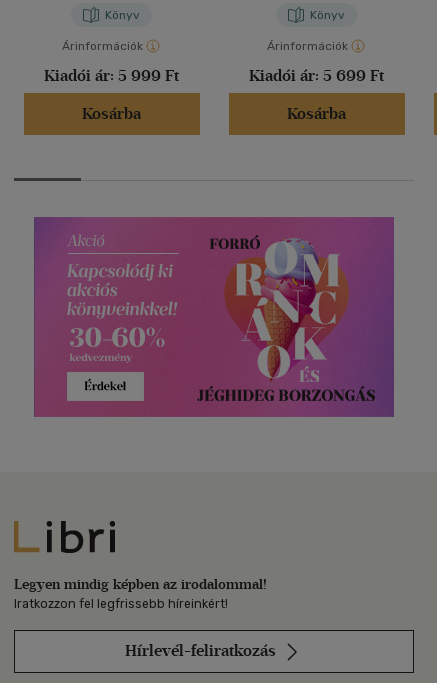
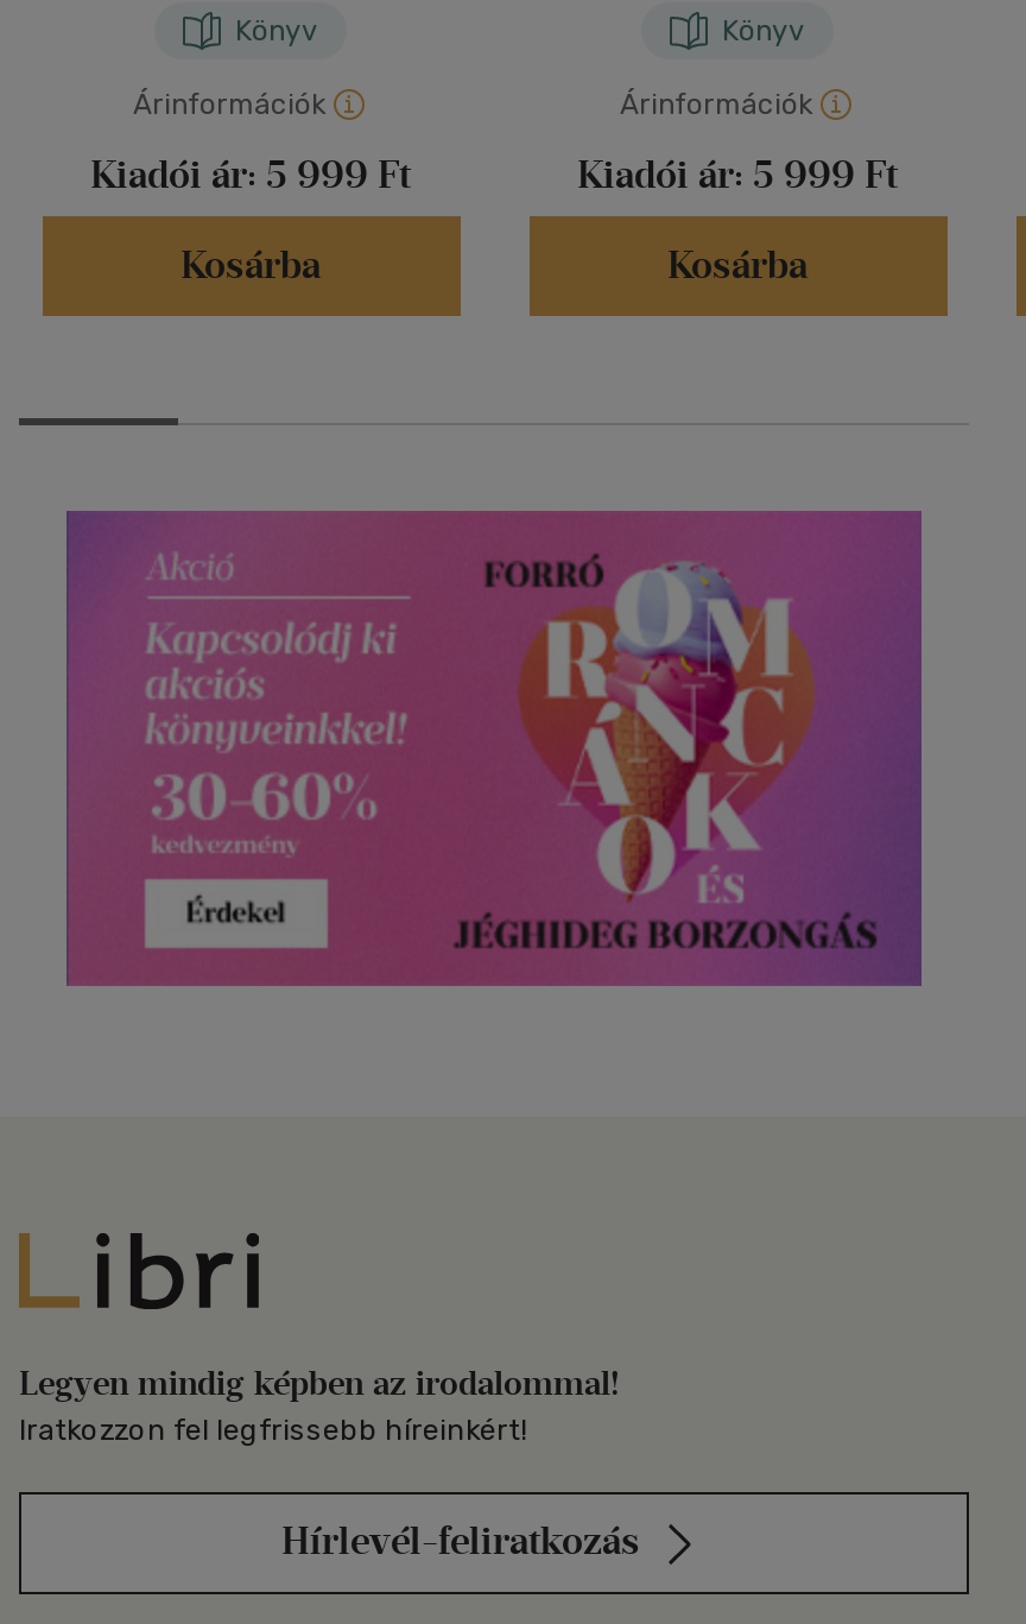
[249,66,384,85] Kiadói ár: 5 699 Ft -> [577,153,898,198] Kiadói ár: 5 999 Ft

